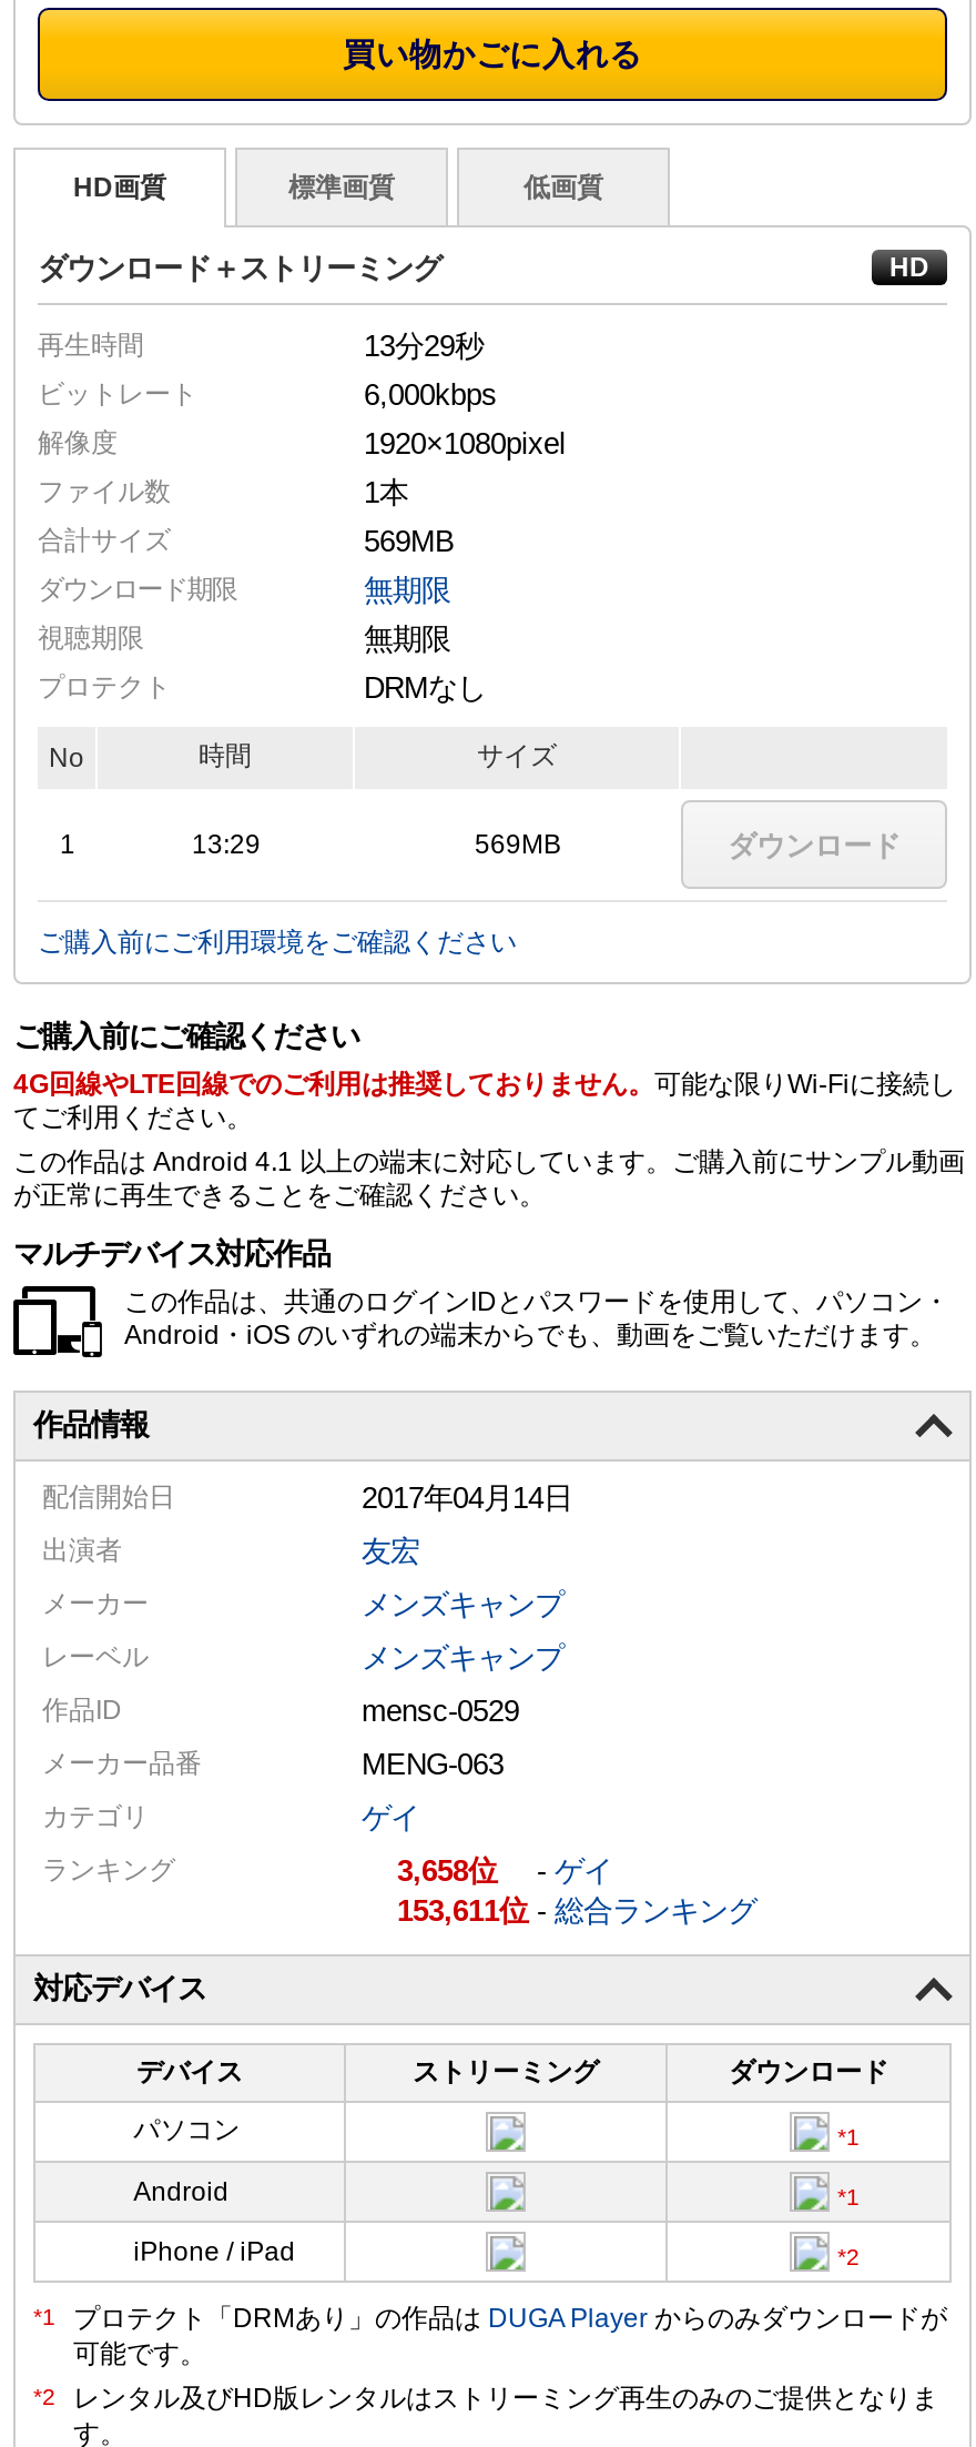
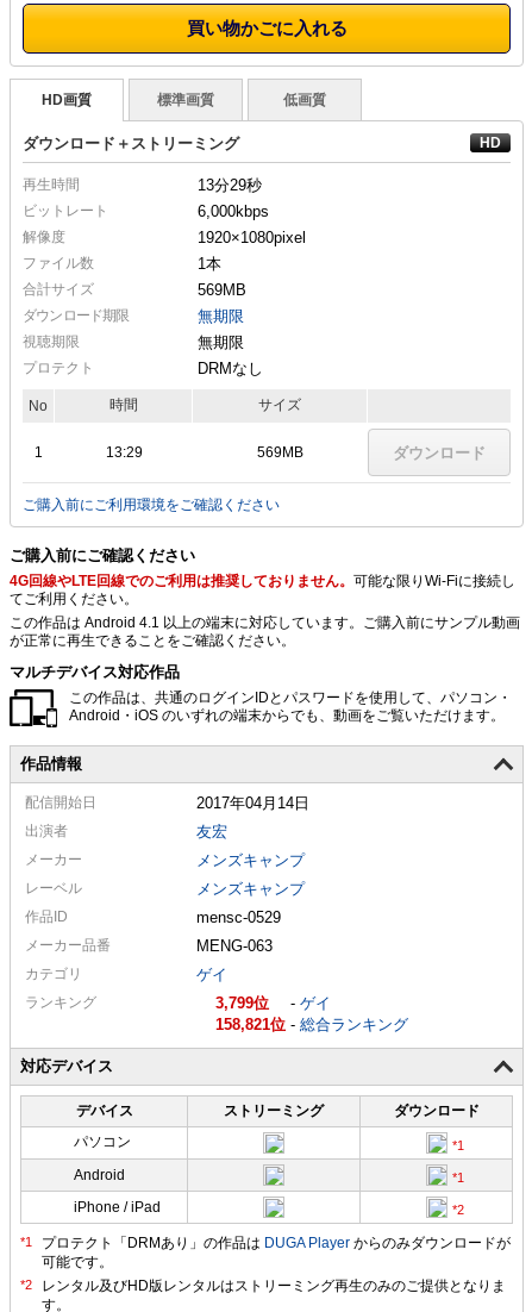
[397,1854,612,1887] 3,658 -ゲイ -> [215,994,331,1012] 3,799 -ゲイ
[397,1894,756,1927] 153,611 -総合ランキング -> [215,1015,408,1033] 158,821 -総合ランキング

